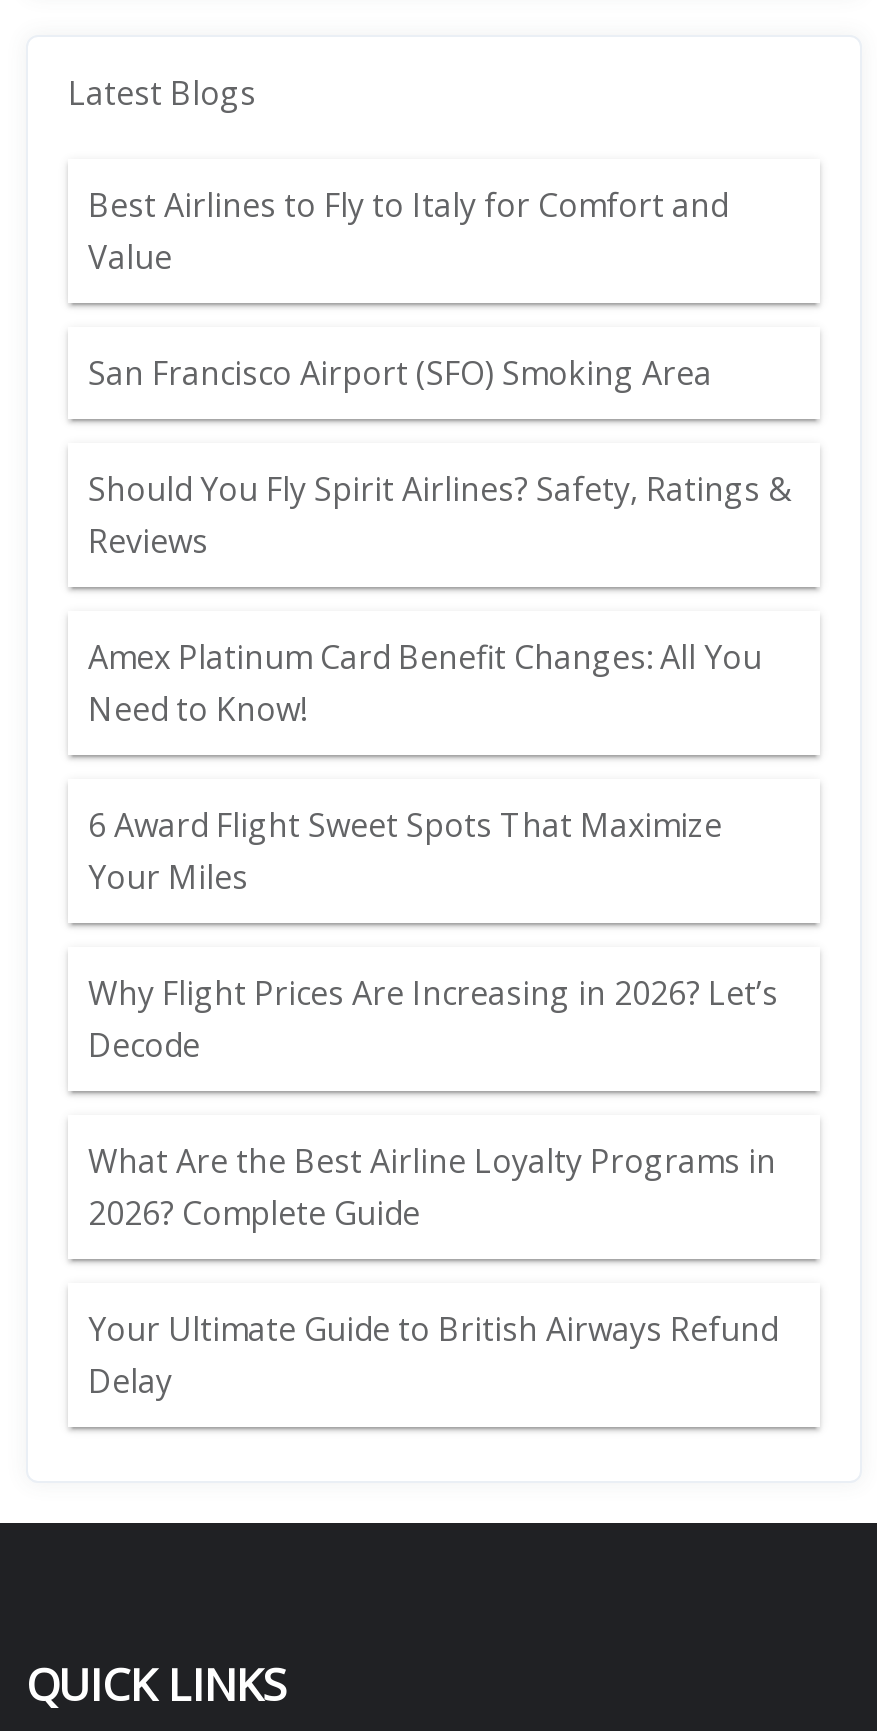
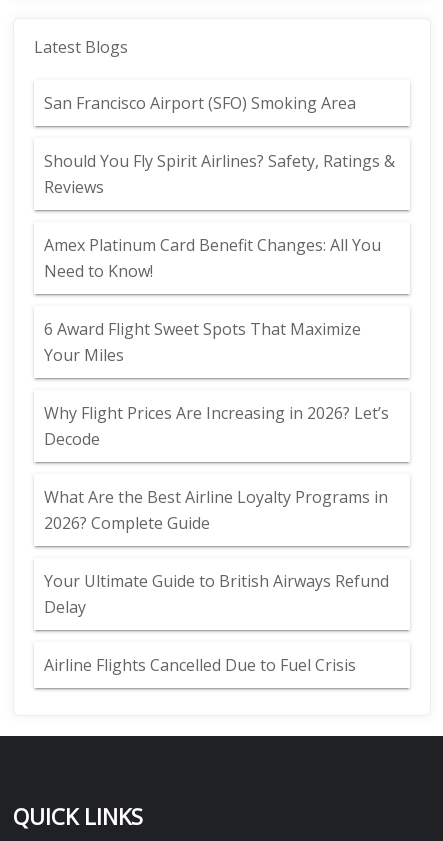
[88,183,728,279] Best Airlines to Fly to Italy for Comfort and | Value -> none
moved [88,351,790,1403] -> [44,92,395,618]: San Francisco Airport (SFO) Smoking Area | Should You Fly Spirit Airlines? Safety, Ratings & | Reviews | ... | Your Ultimate Guide to British Airways Refund | Delay
none -> [44,654,356,676] Airline Flights Cancelled Due to Fuel Crisis

